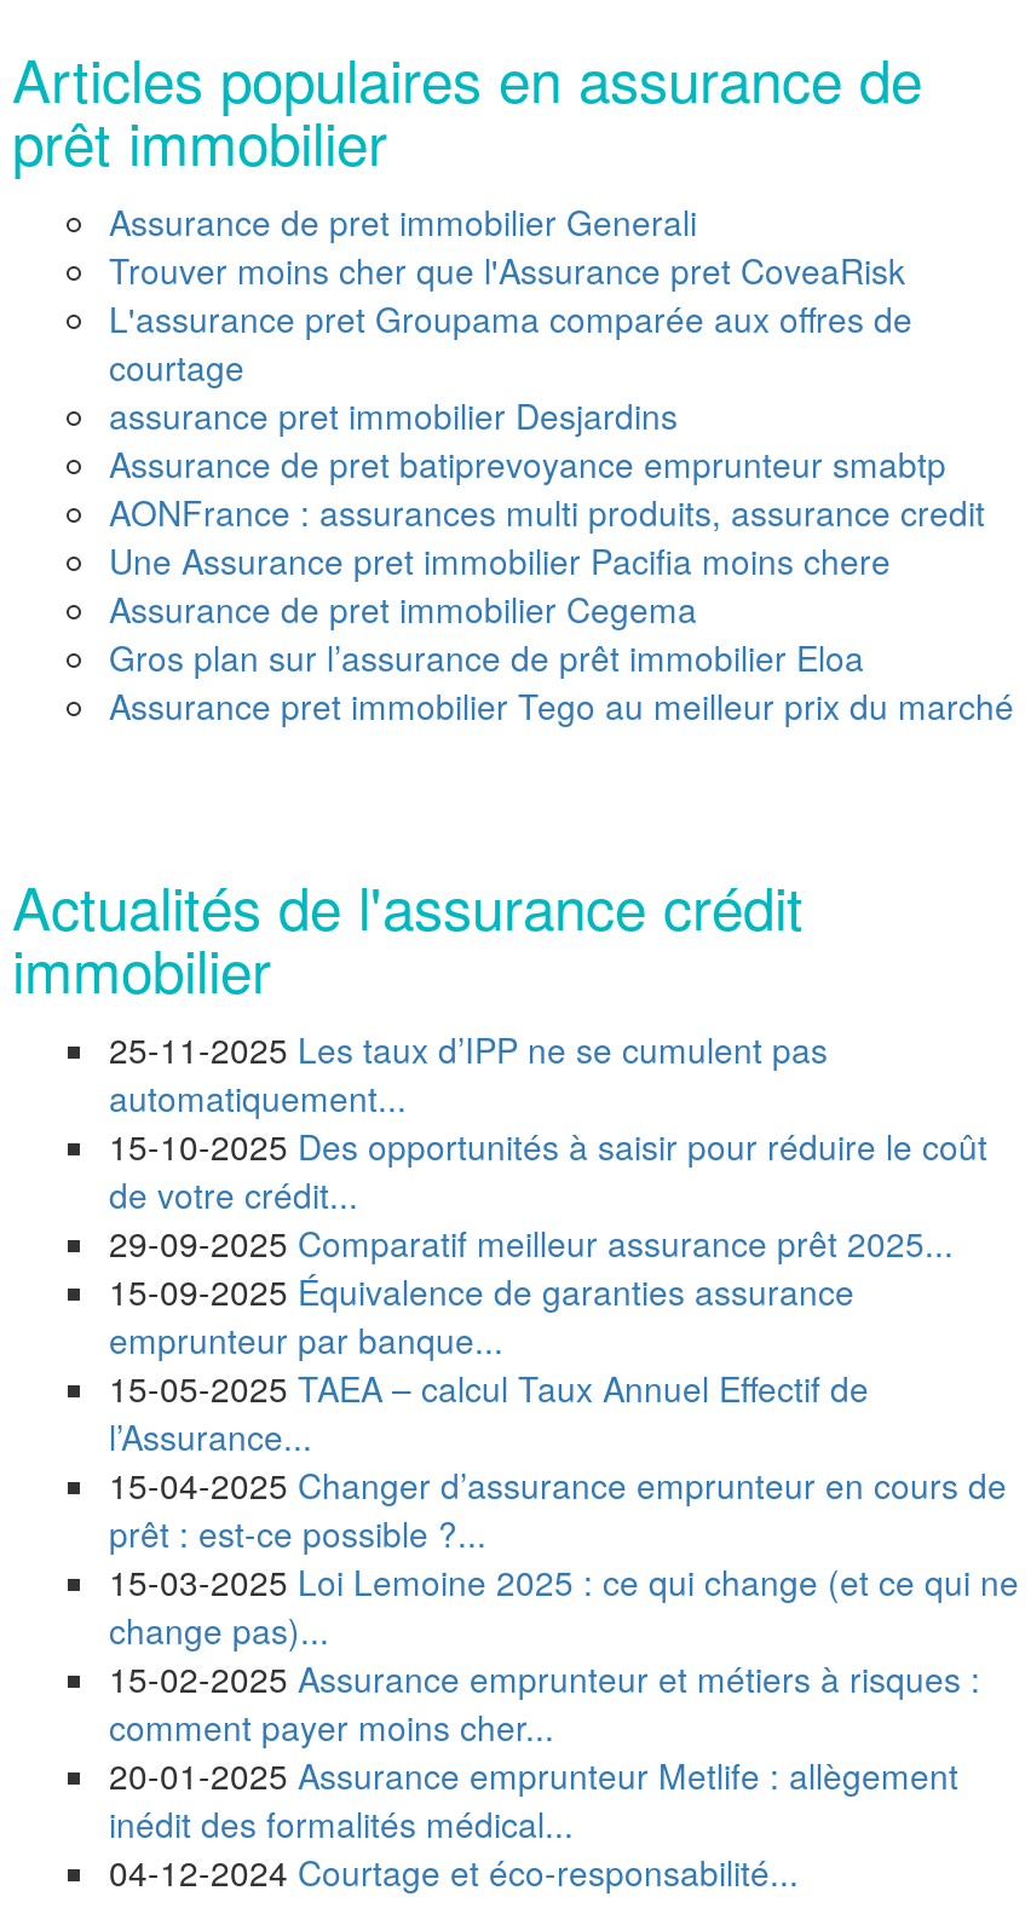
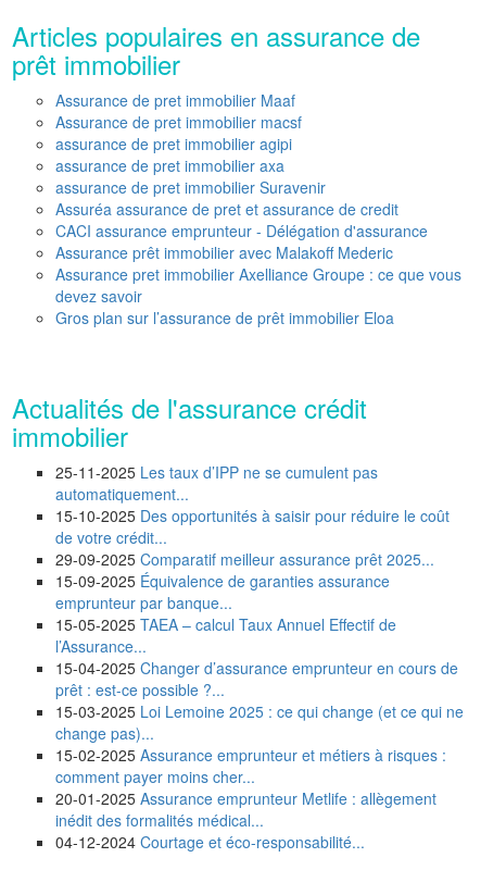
[109,197,985,633] Assurance de pret immobilier Generali | Trouver moins cher que l'Assurance pret CoveaRisk | L'assurance pret Groupama comparée aux offres de | courtage | assurance pret immobilier Desjardins | Assurance de pret batiprevoyance emprunteur smabtp | AONFrance : assurances multi produits, assurance credit | Une Assurance pret immobilier Pacifia moins chere | Assurance de pret immobilier Cegema -> [55,89,461,307] Assurance de pret immobilier Maaf | Assurance de pret immobilier macsf | assurance de pret immobilier agipi | assurance de pret immobilier axa | assurance de pret immobilier Suravenir | Assuréa assurance de pret et assurance de credit | CACI assurance emprunteur - Délégation d'assurance | Assurance prêt immobilier avec Malakoff Mederic | Assurance pret immobilier Axelliance Groupe : ce que vous | devez savoir
moved [109,633,864,681] -> [55,307,394,328]: Gros plan sur l’assurance de prêt immobilier Eloa
[109,681,1014,730] Assurance pret immobilier Tego au meilleur prix du marché -> none

